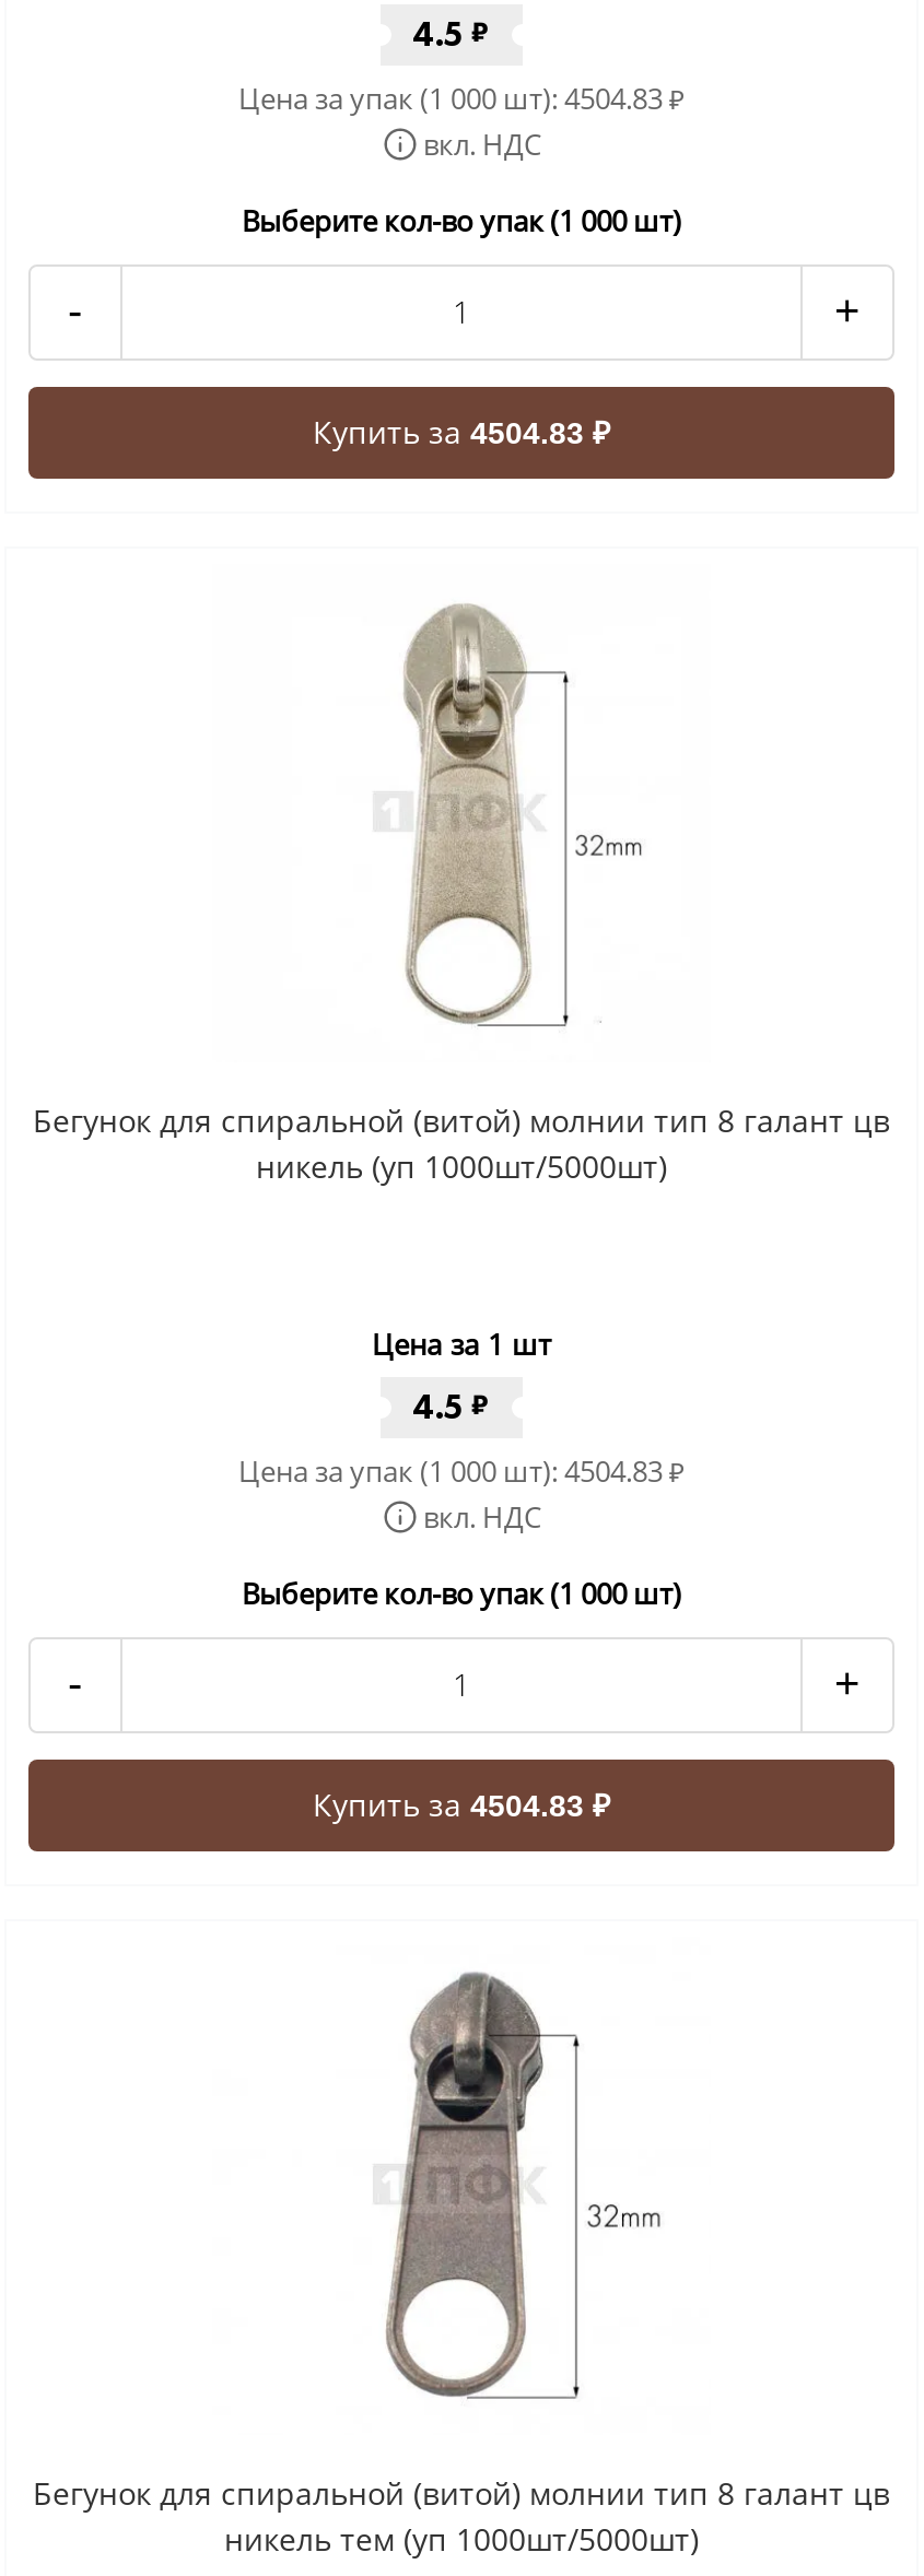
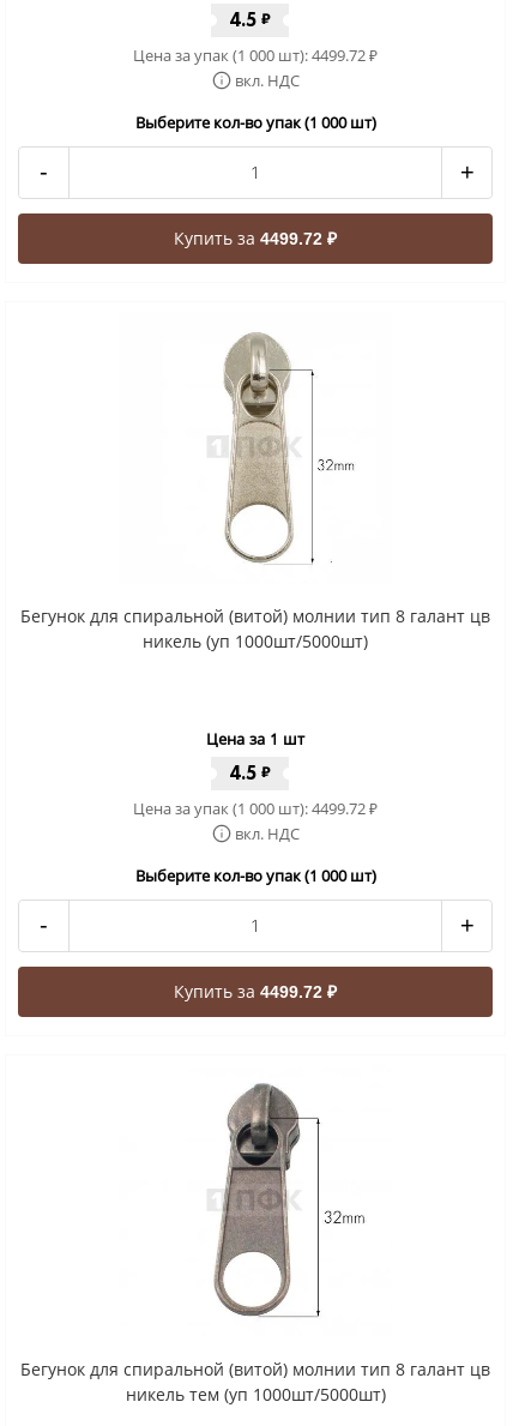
[238,78,685,117] Цена за упак (1 000 шт): 4504.83 ₽ -> [133,44,378,65] Цена за упак (1 000 шт): 4499.72 ₽
[313,410,610,451] Купить за 4504.83 ₽ -> [174,226,337,249] Купить за 4499.72 ₽
[238,1450,685,1490] Цена за упак (1 000 шт): 4504.83 ₽ -> [133,797,378,819] Цена за упак (1 000 шт): 4499.72 ₽
[313,1783,610,1824] Купить за 4504.83 ₽ -> [174,979,337,1002] Купить за 4499.72 ₽

